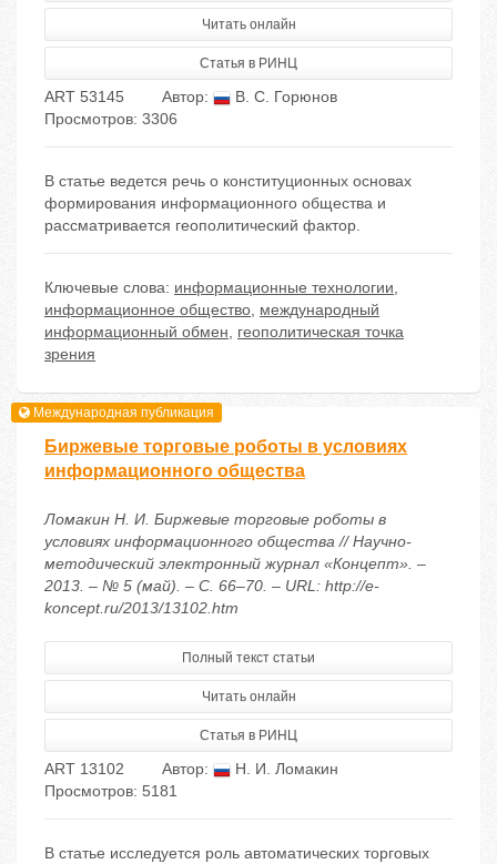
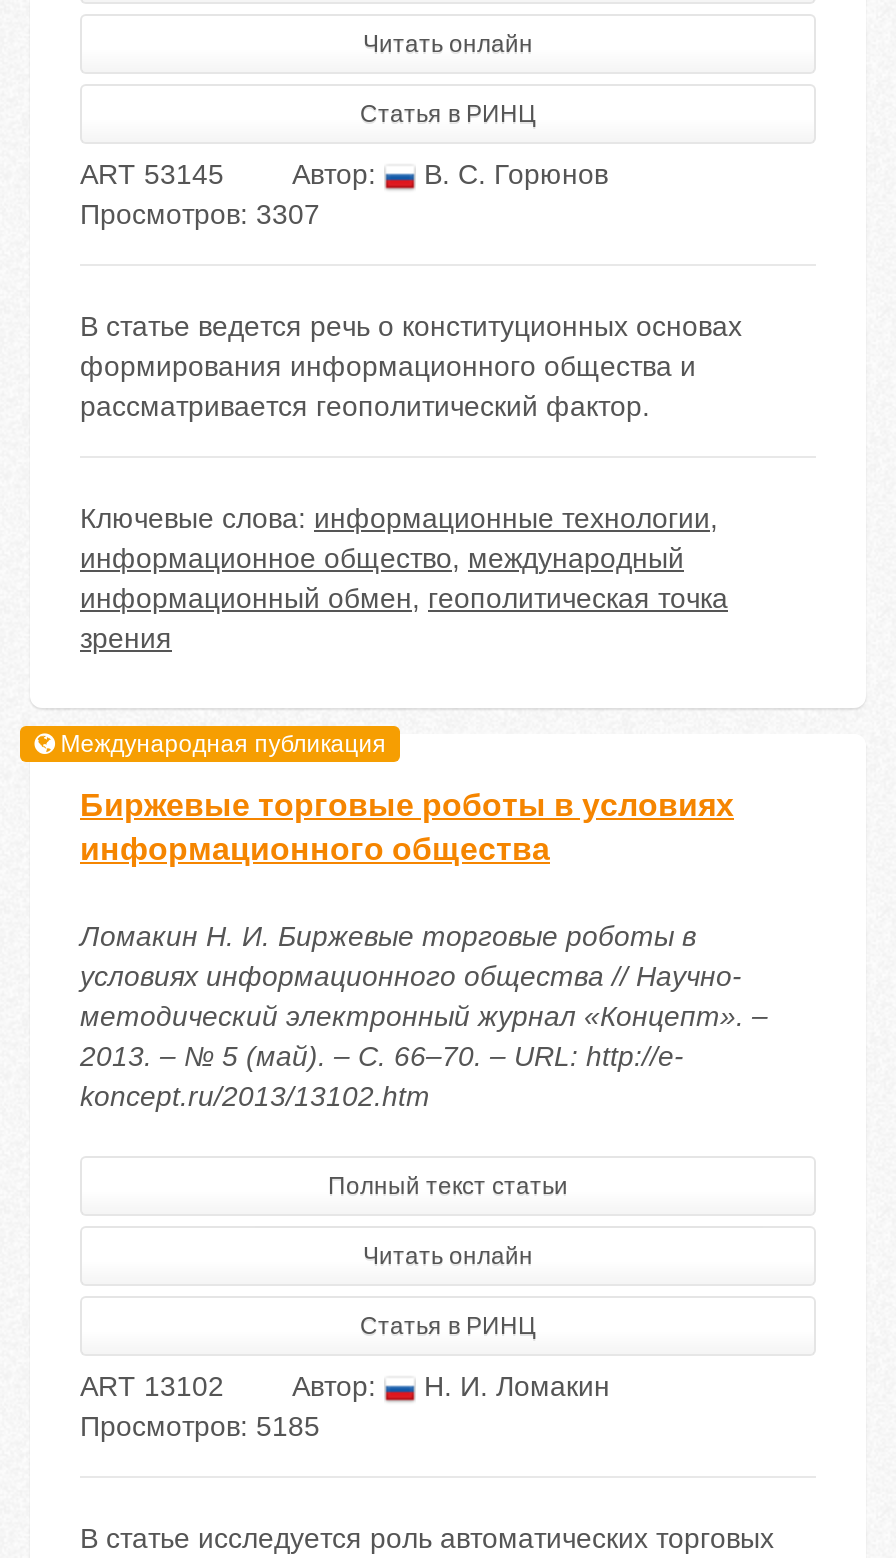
[44,110,177,128] Просмотров: 3306 -> [80,199,320,231] Просмотров: 3307
[44,782,177,800] Просмотров: 5181 -> [80,1411,320,1443] Просмотров: 5185

